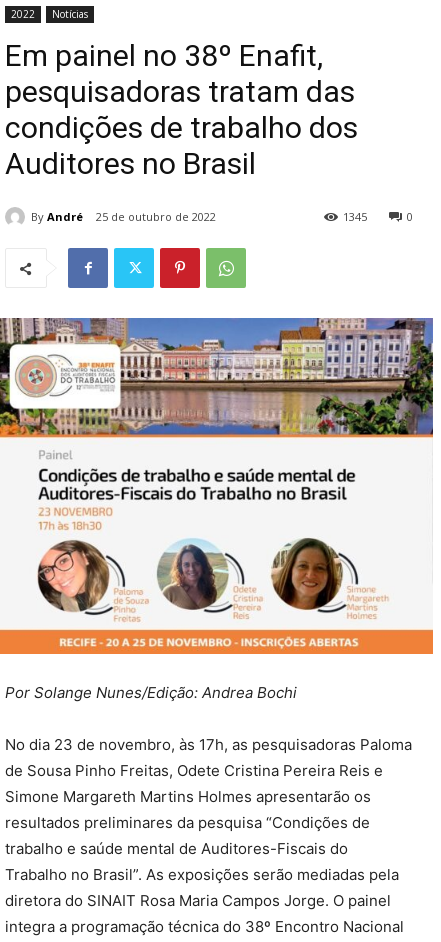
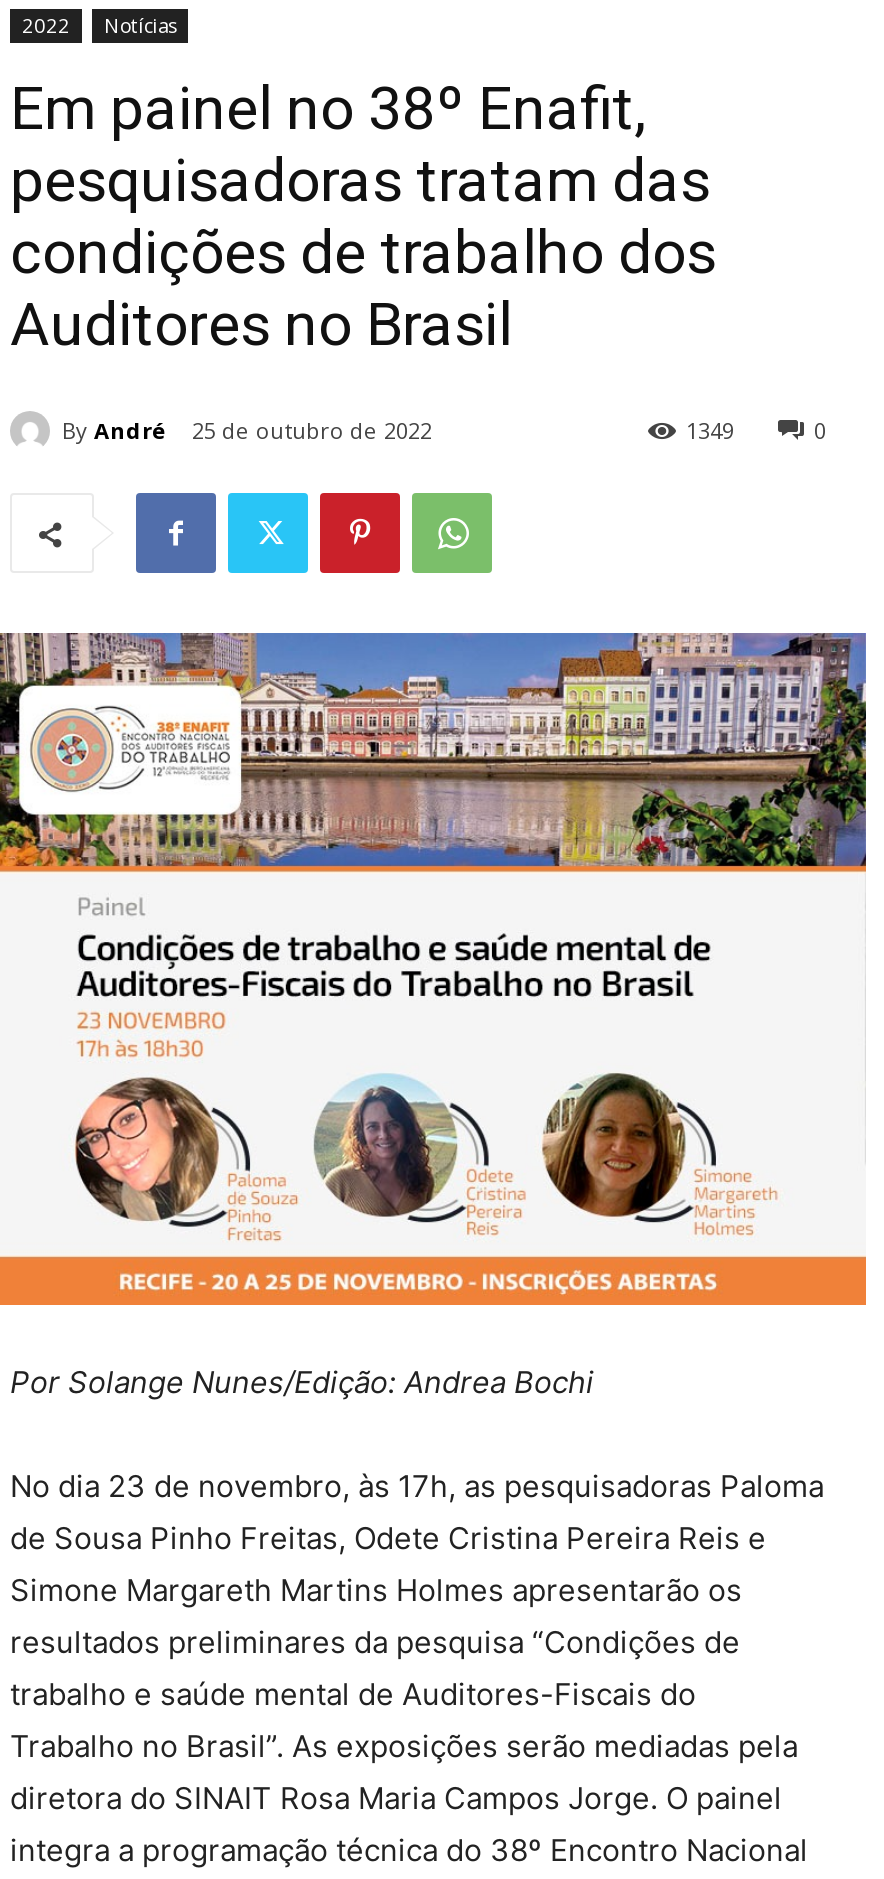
[343,209,367,224] 1345 -> [686,415,734,445] 1349

